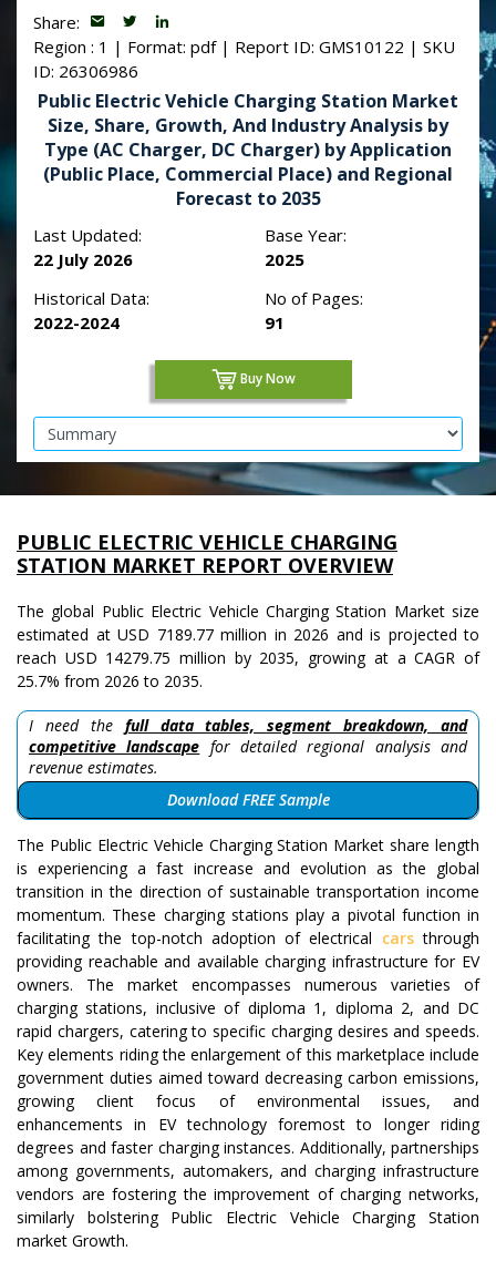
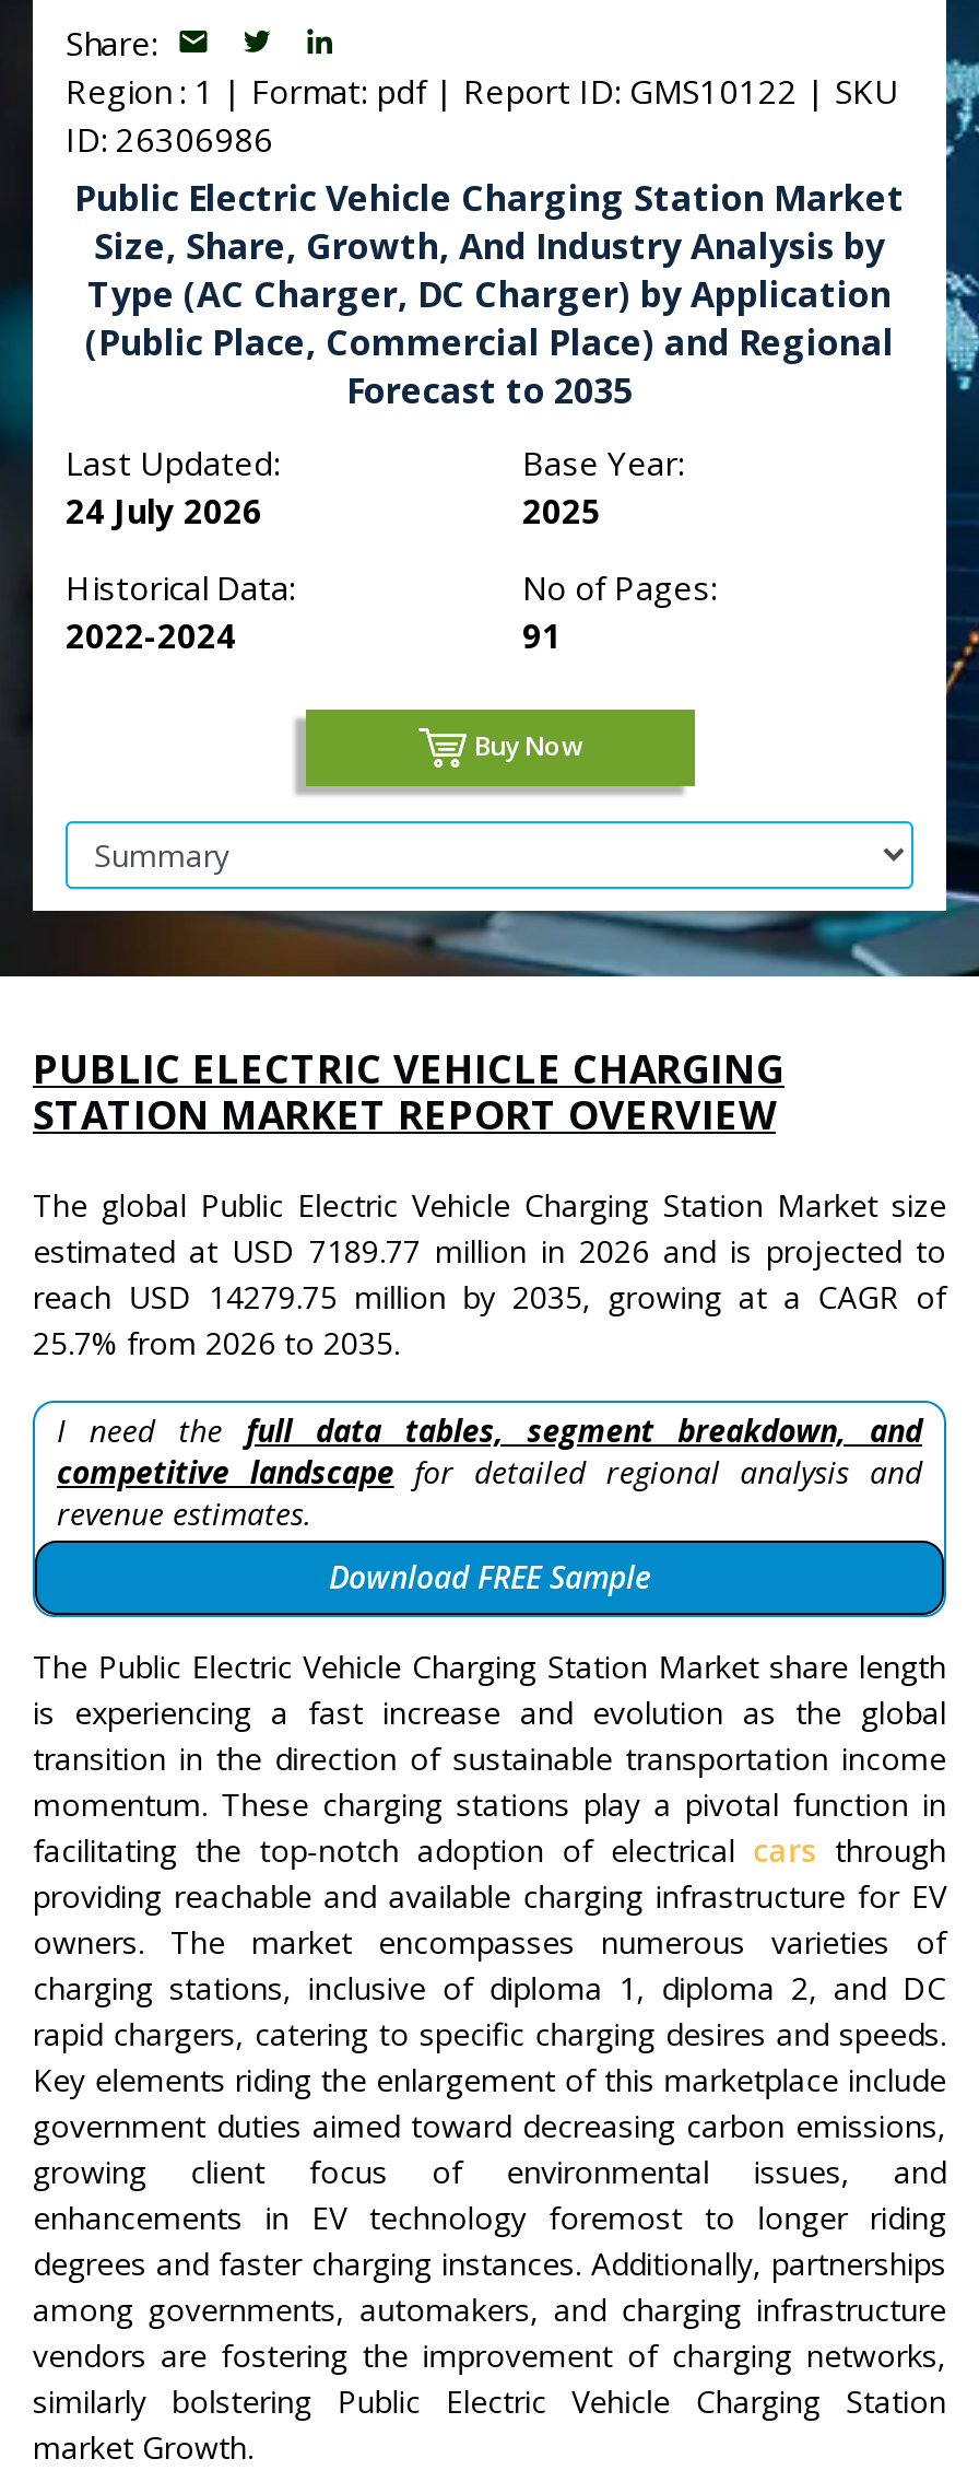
[33,248,133,270] 22 July 2026 -> [66,489,262,532] 24 July 2026

